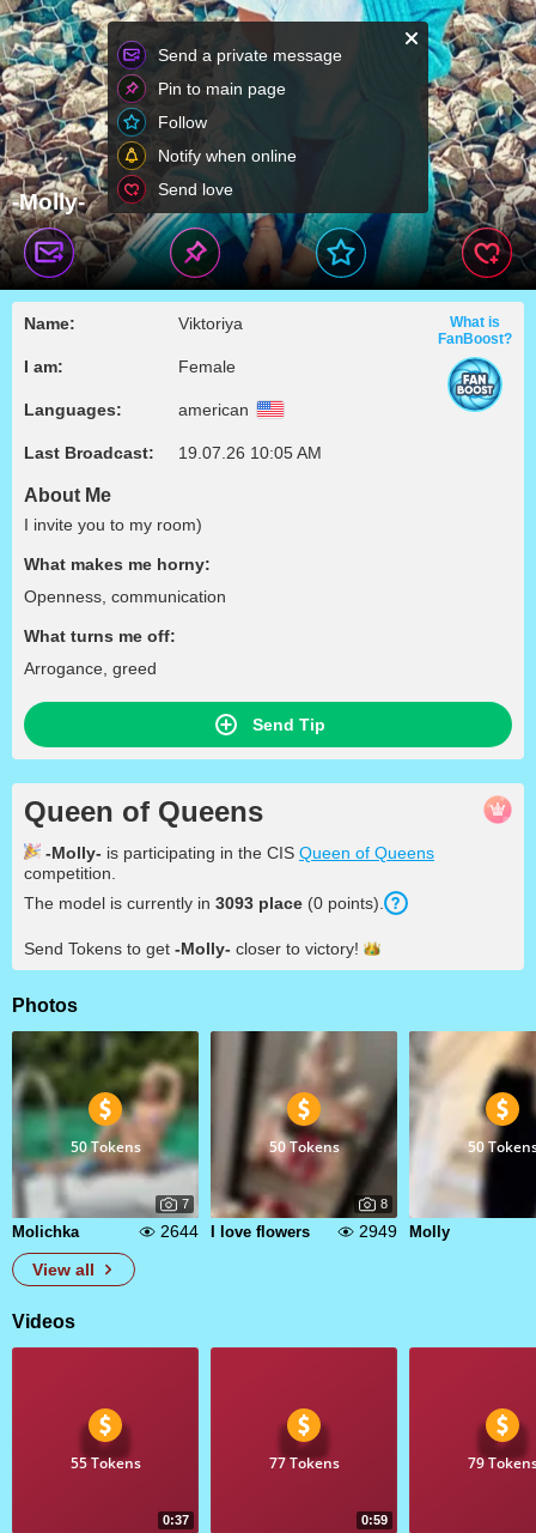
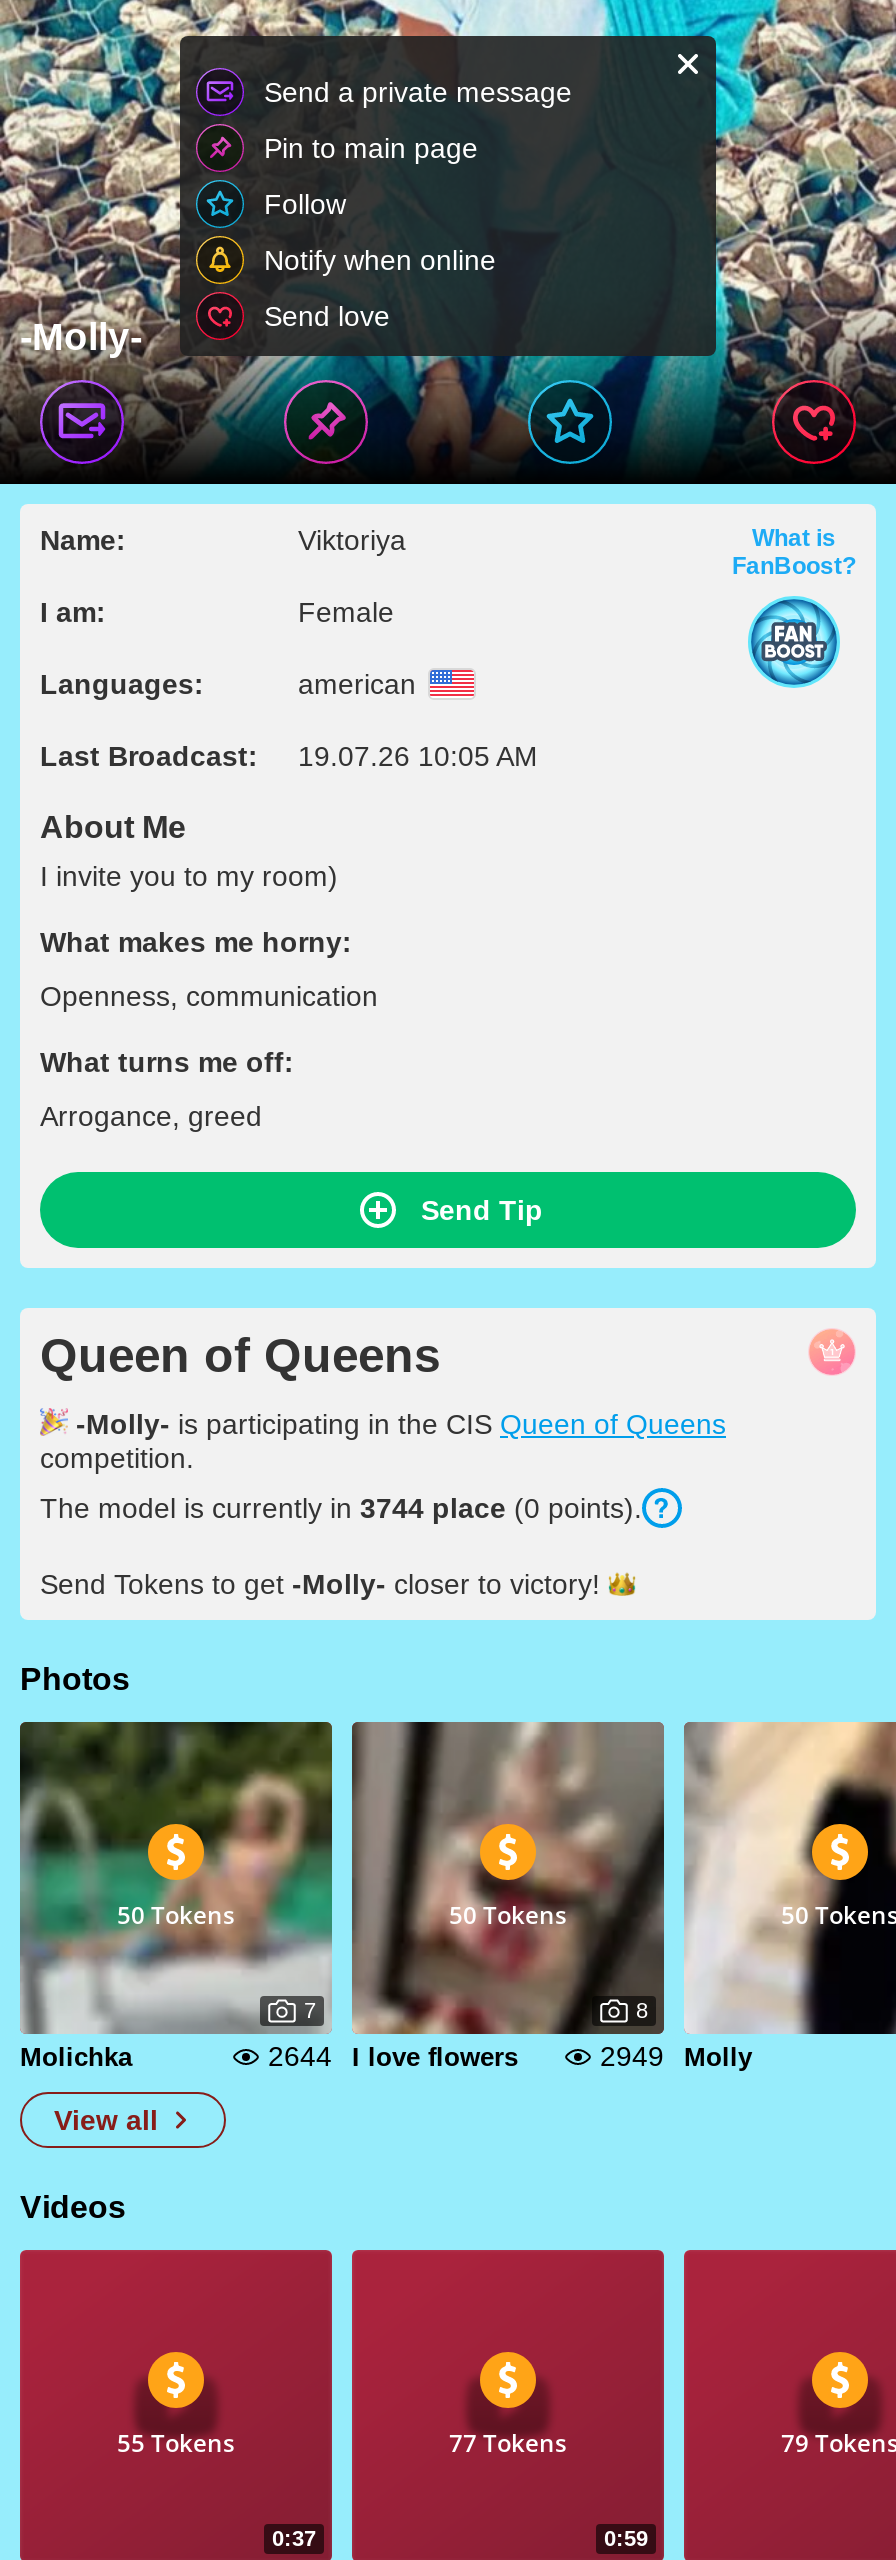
[24,893,384,913] The model is currently in 3093 place (0 points). -> [40,1492,642,1524] The model is currently in 3744 place (0 points).

